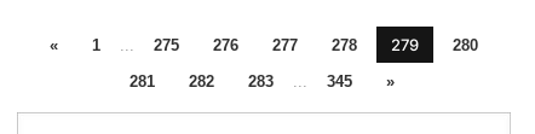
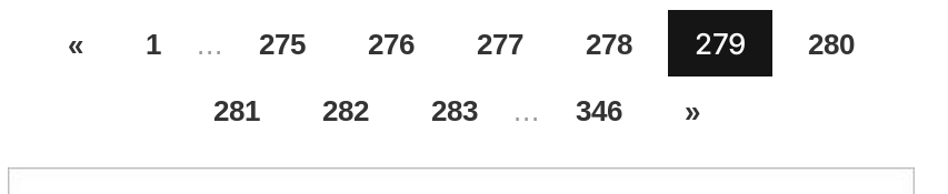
[326,73,352,91] 345 -> [576,95,622,128] 346

